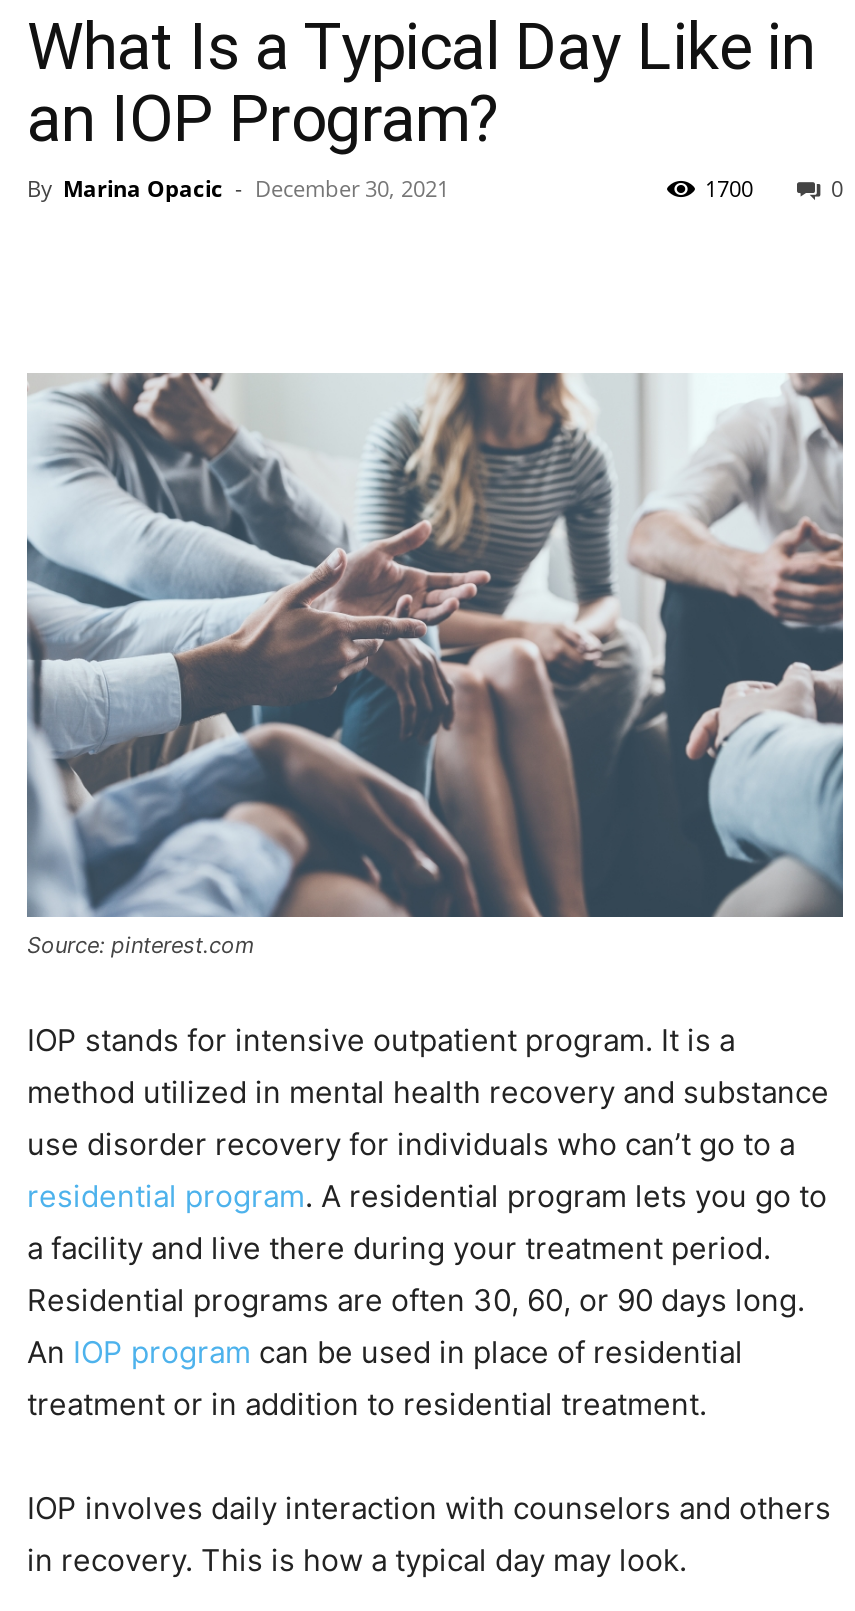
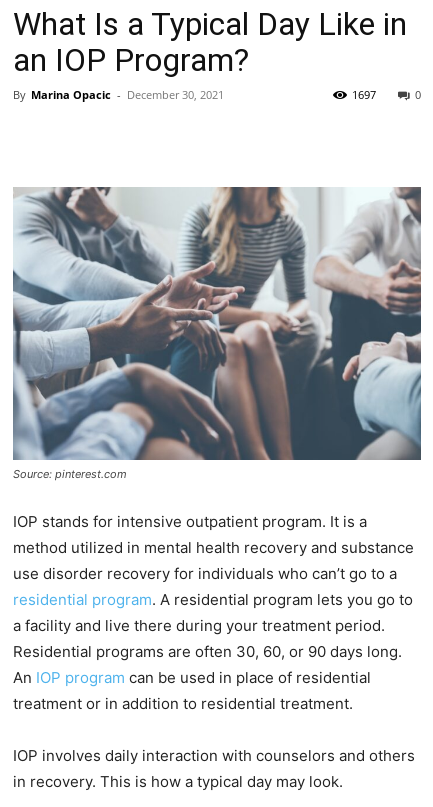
[705,173,753,203] 1700 -> [352,87,376,102] 1697

